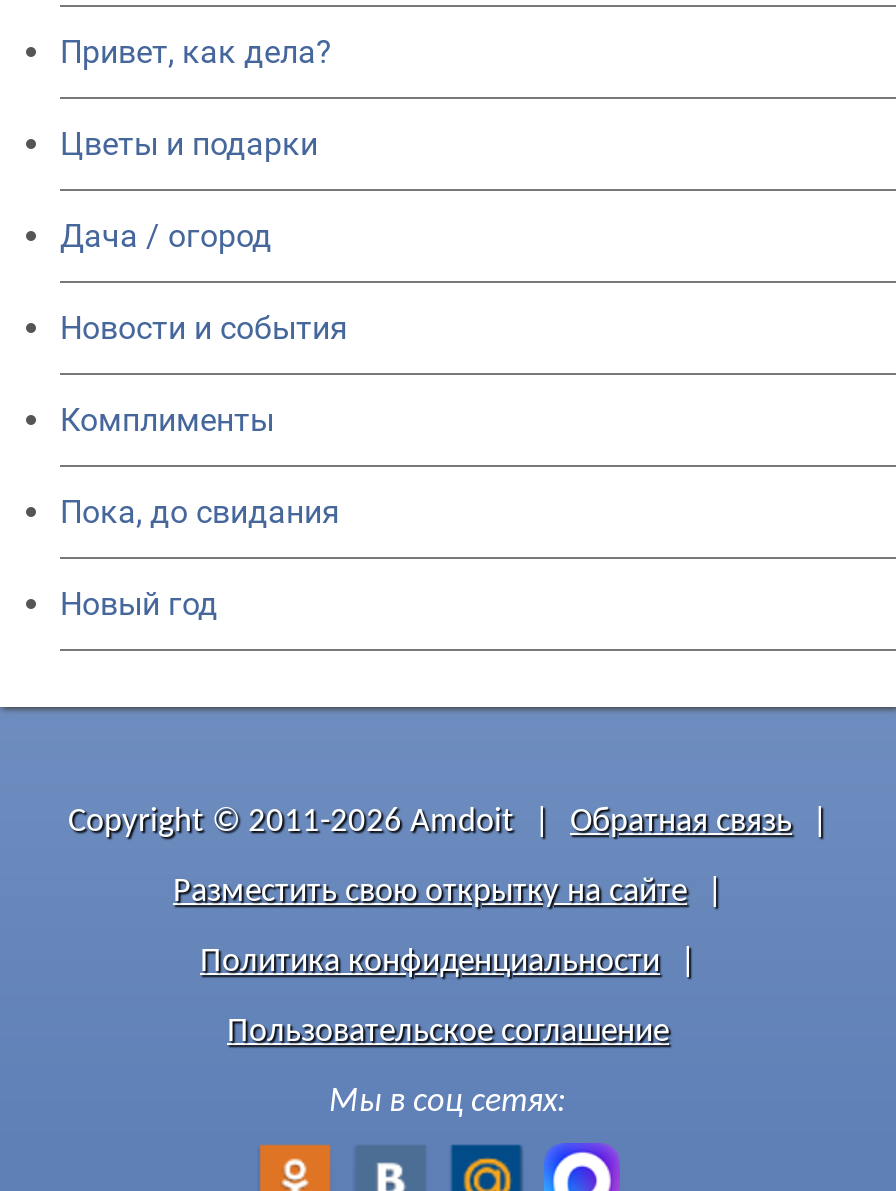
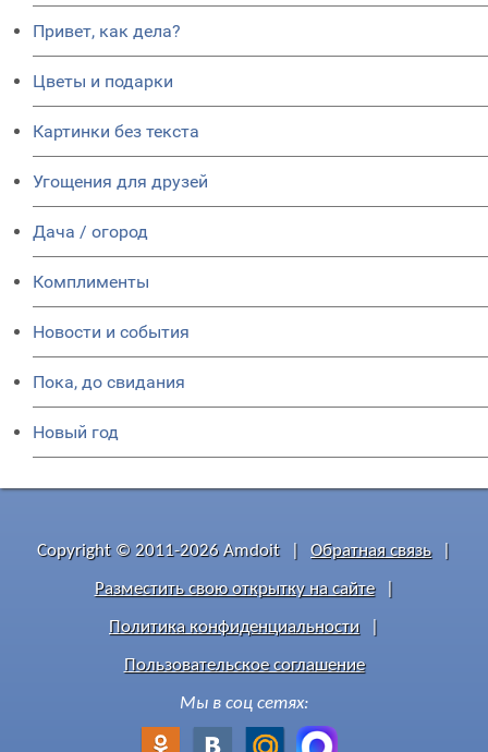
none -> [33,121,208,191] Картинки без текста | Угощения для друзей
moved [60,308,348,346] -> [33,321,190,342]: Новости и события

